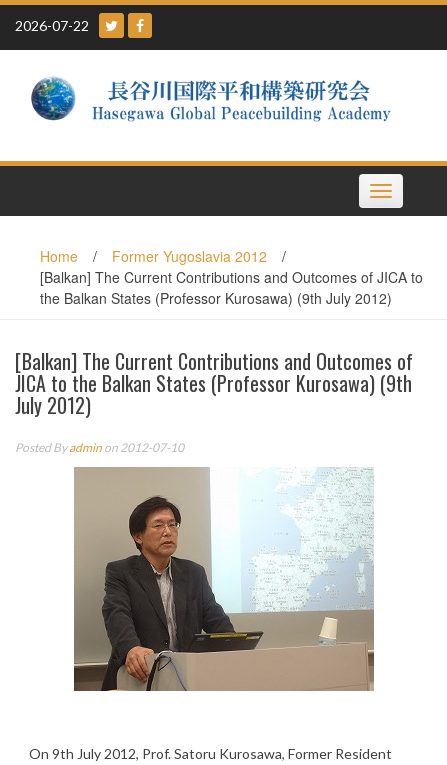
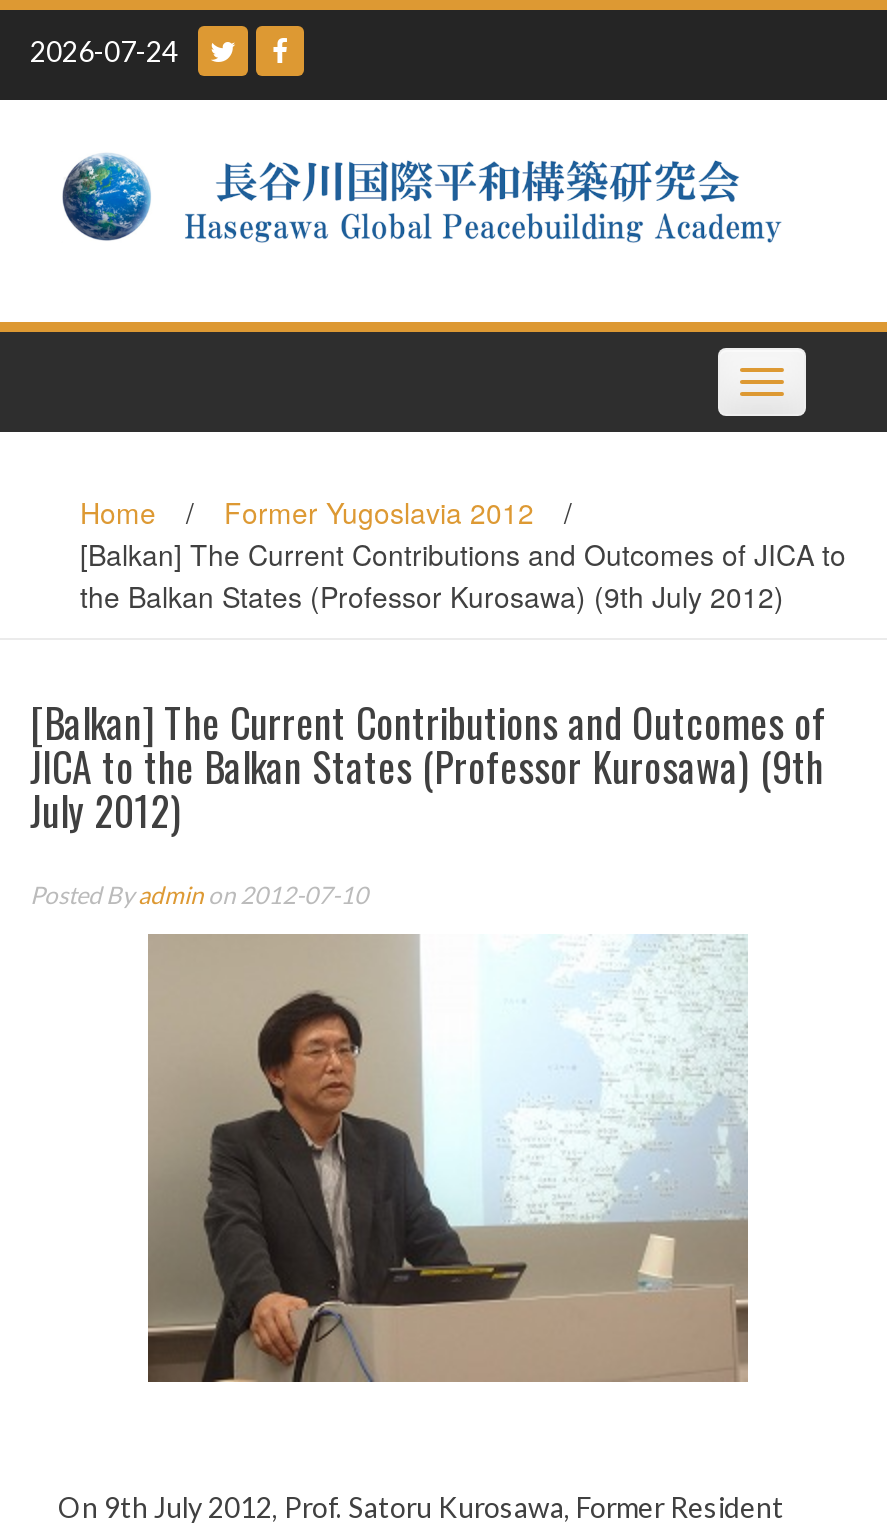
[15,17,89,34] 2026-07-22 -> [30,34,178,68] 2026-07-24

